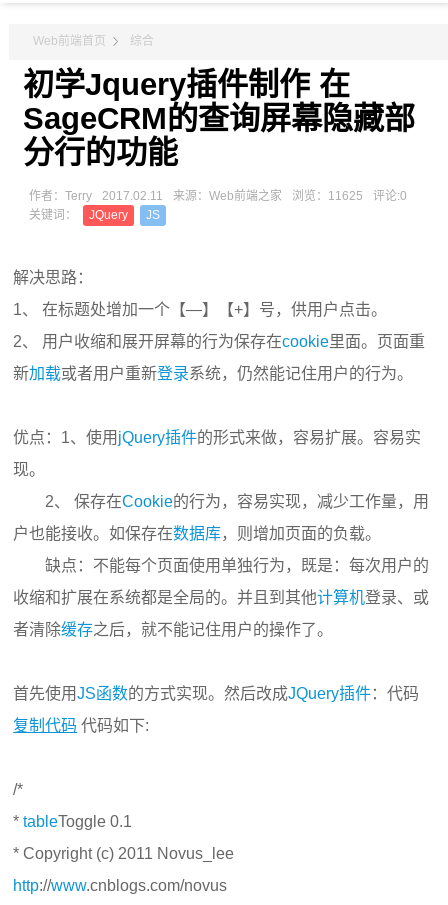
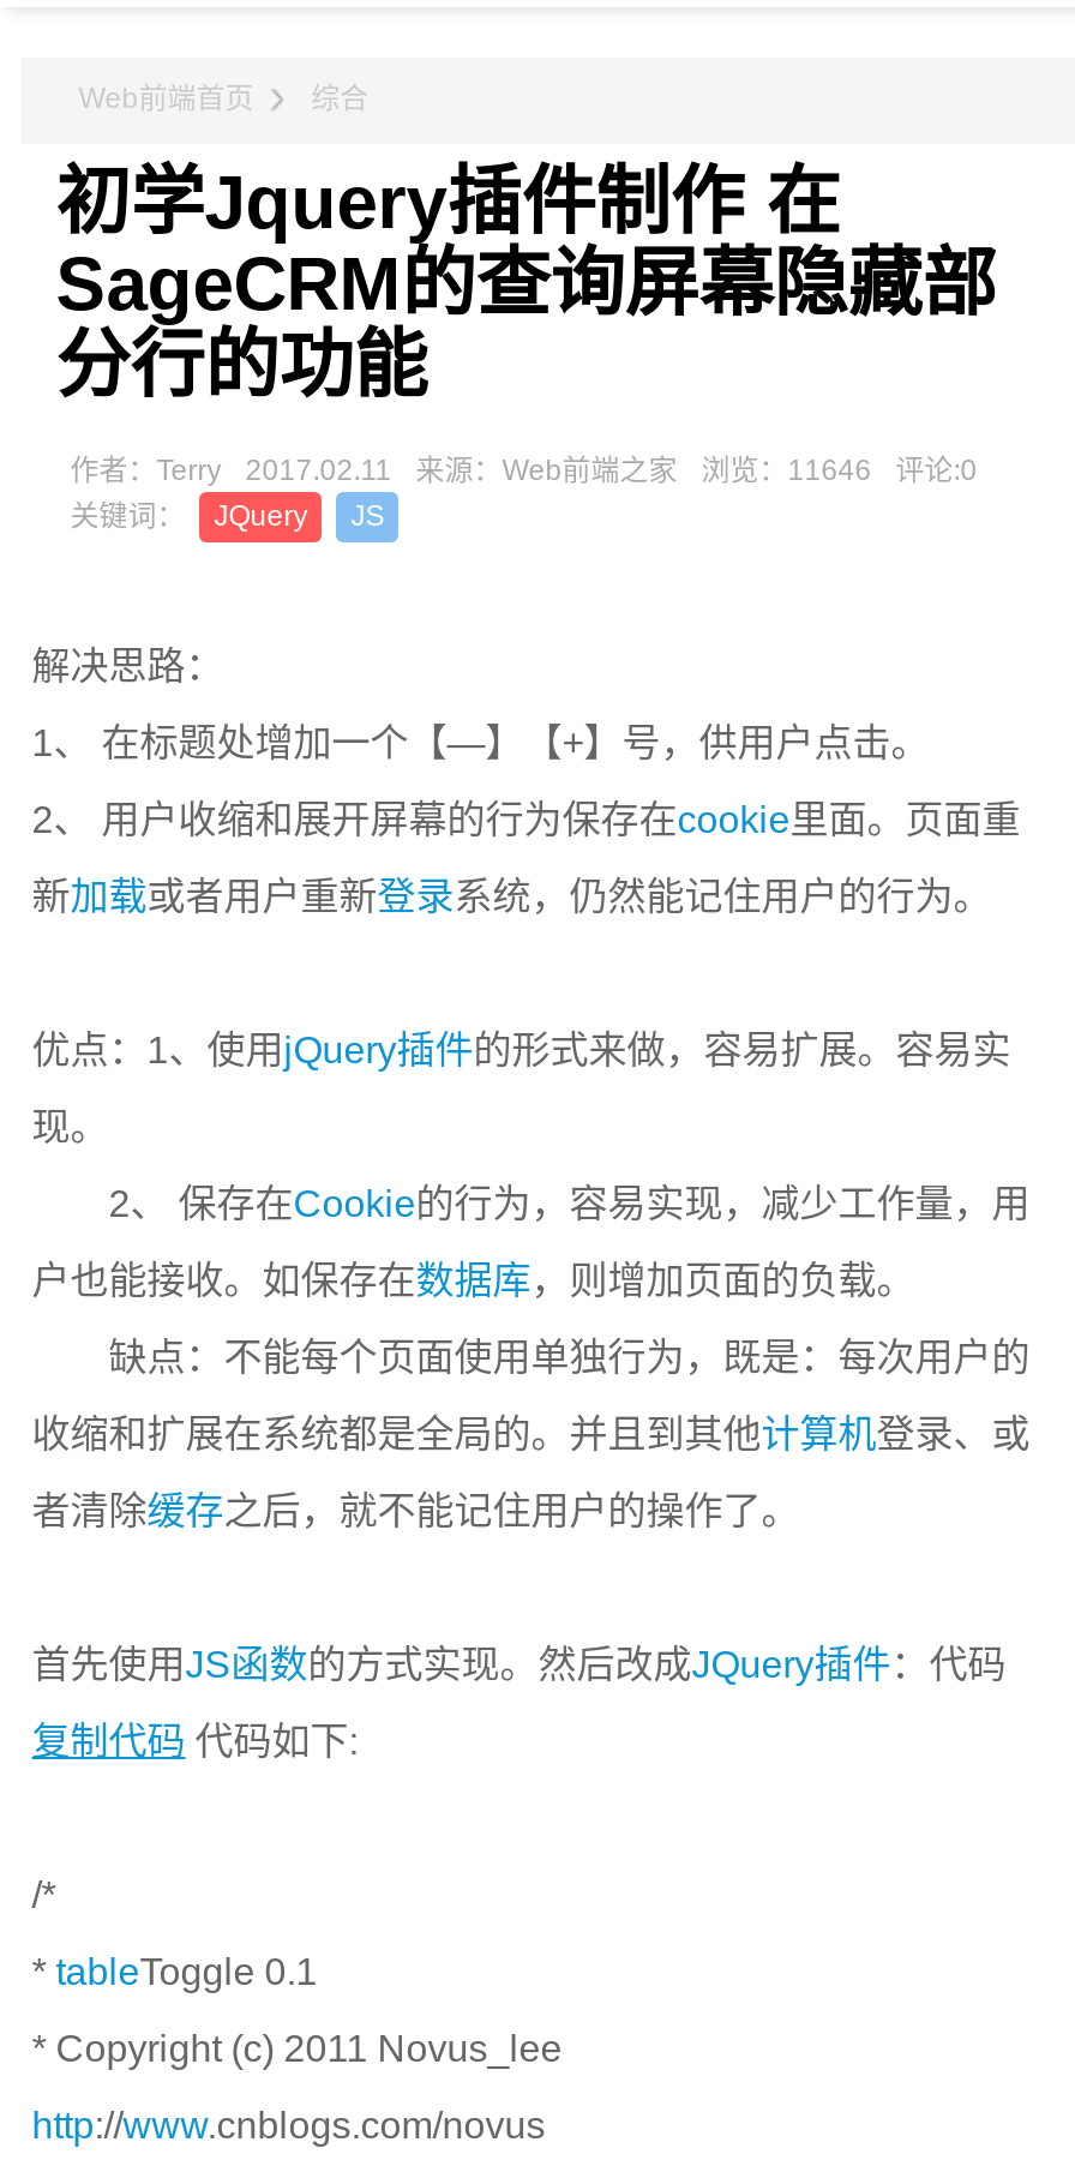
[29,189,407,203] 作者：Terry 2017.02.11 来源：Web前端之家 浏览：11625 评论:0 -> [70,455,977,488] 作者：Terry 2017.02.11 来源：Web前端之家 浏览：11646 评论:0

